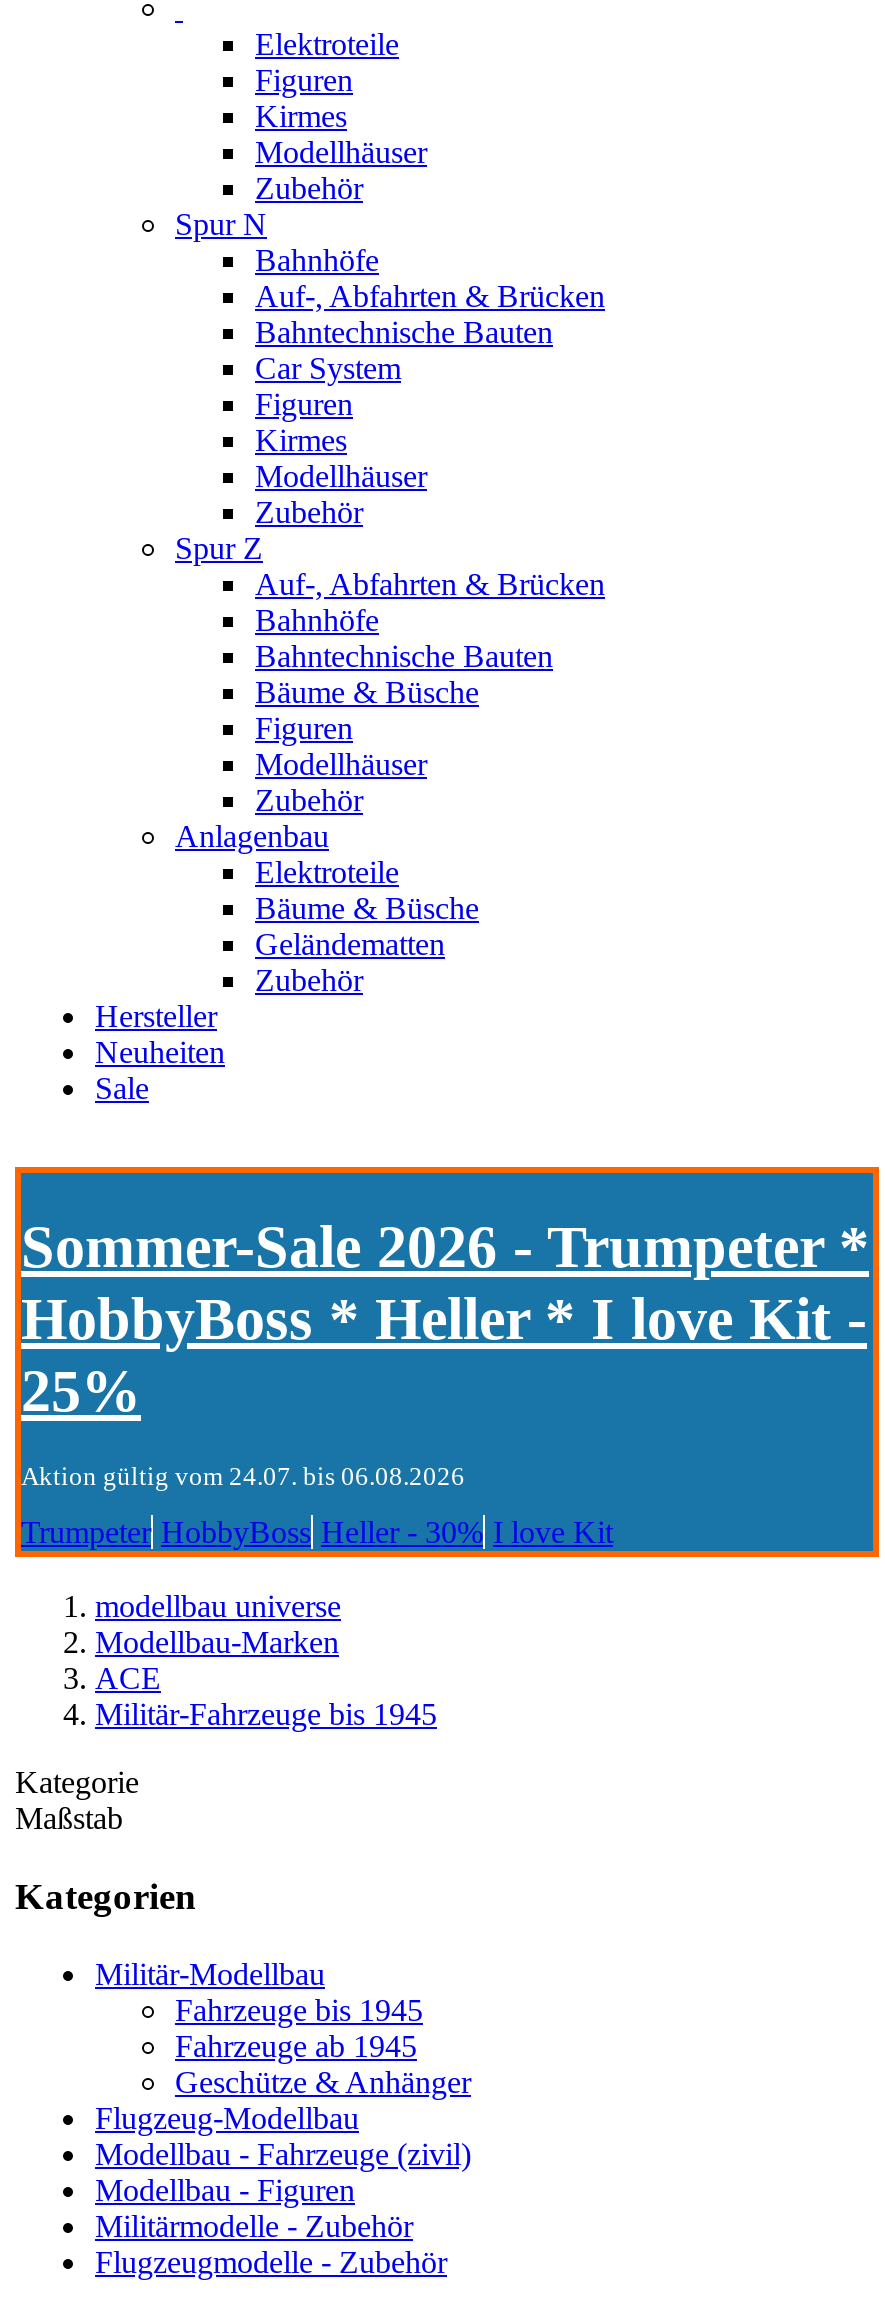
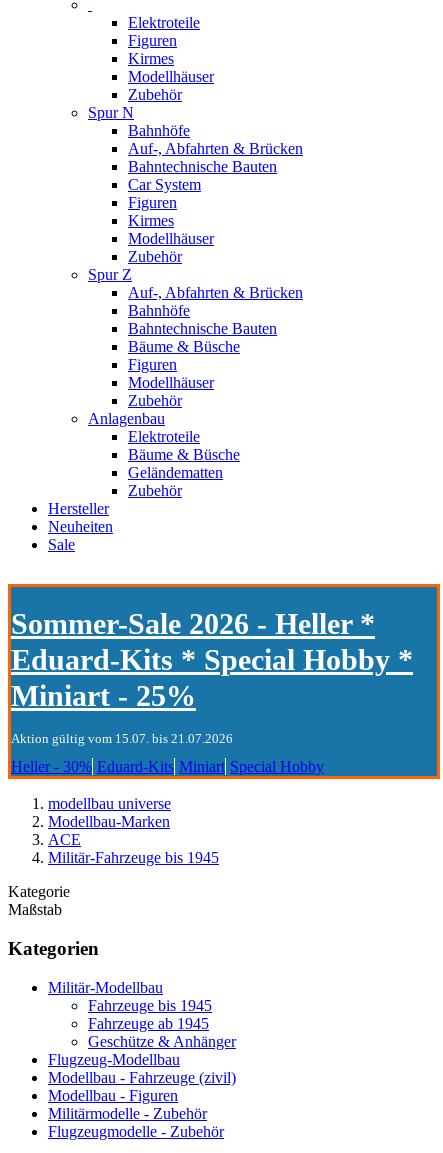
[21,1212,869,1422] Sommer-Sale 2026 - Trumpeter * | HobbyBoss * Heller * I love Kit - | 25% -> [11,607,413,712] Sommer-Sale 2026 - Heller * | Eduard-Kits * Special Hobby * | Miniart - 25%
[21,1462,465,1492] Aktion gültig vom 24.07. bis 06.08.2026 -> [11,731,233,746] Aktion gültig vom 15.07. bis 21.07.2026
[21,1516,613,1550] Trumpeter HobbyBoss Heller - 30% I love Kit -> [11,758,324,775] Heller - 30% Eduard-Kits Miniart Special Hobby

